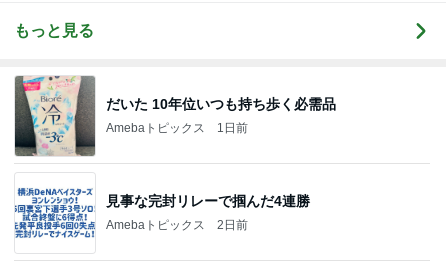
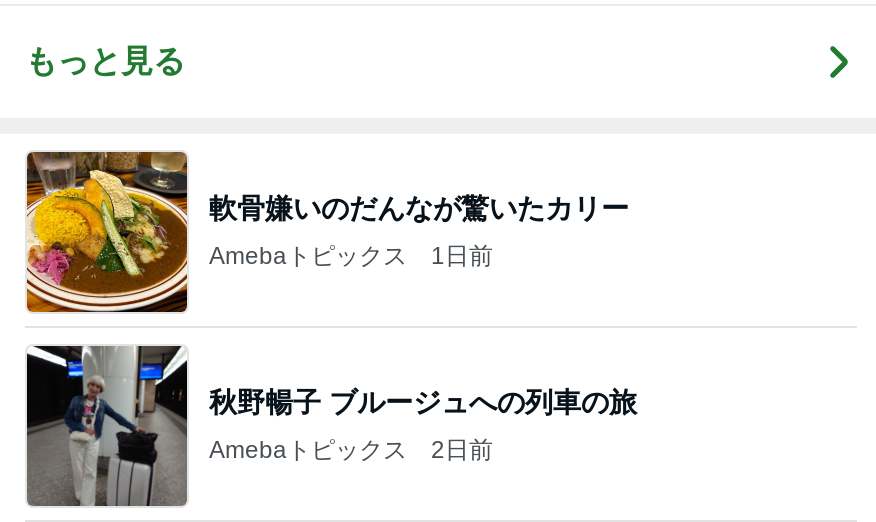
[14,75,336,157] [image] | だいた 10年位いつも持ち歩く必需品 -> [25,150,629,314] [image] | 軟骨嫌いのだんなが驚いたカリー
[14,173,310,253] [image] | 見事な完封リレーで掴んだ4連勝 -> [25,344,637,508] [image] | 秋野暢子 ブルージュへの列車の旅

